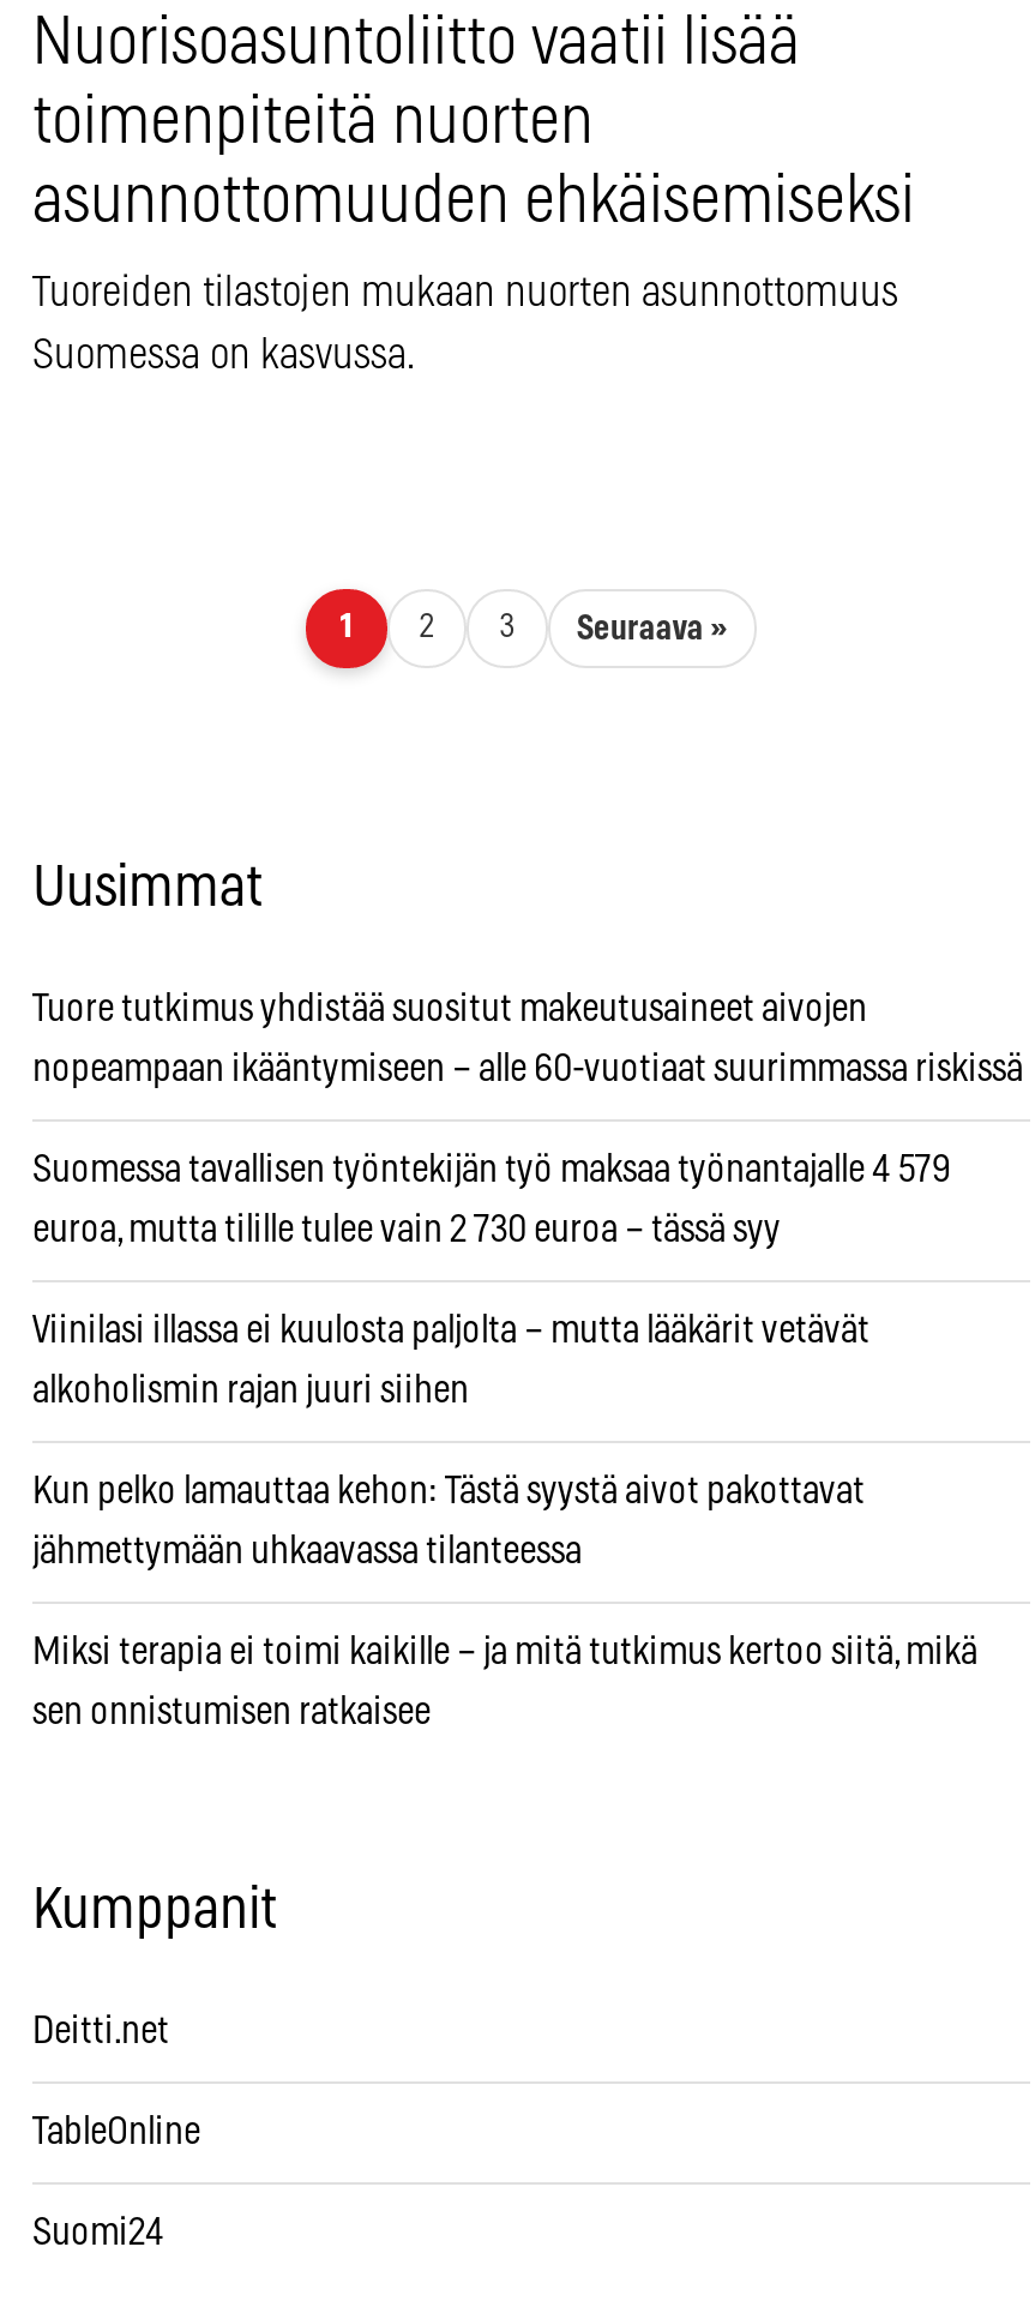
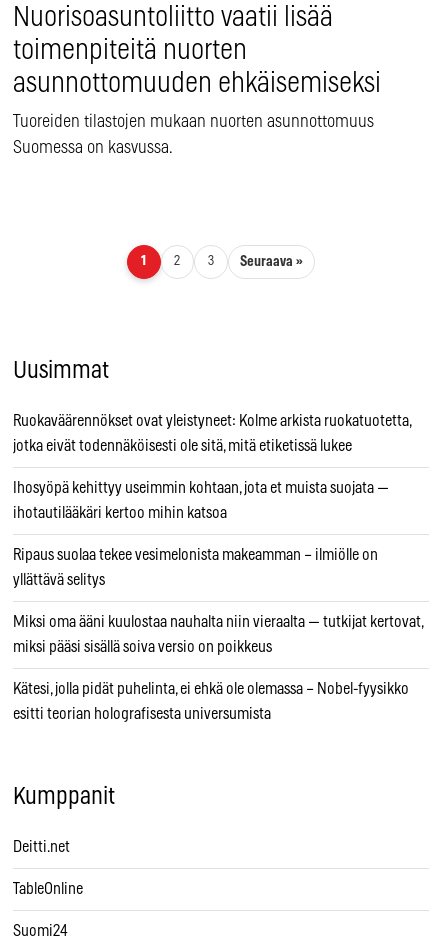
[32,990,867,1029] Tuore tutkimus yhdistää suositut makeutusaineet aivojen -> [13,413,411,429] Ruokaväärennökset ovat yleistyneet: Kolme arkista ruokatuotetta,
[32,1050,1023,1089] nopeampaan ikääntymiseen – alle 60-vuotiaat suurimmassa riskissä -> [13,438,352,454] jotka eivät todennäköisesti ole sitä, mitä etiketissä lukee
[32,1151,951,1189] Suomessa tavallisen työntekijän työ maksaa työnantajalle 4 579 -> [13,480,389,496] Ihosyöpä kehittyy useimmin kohtaan, jota et muista suojata —
[32,1211,781,1249] euroa, mutta tilille tulee vain 2 730 euroa – tässä syy -> [13,505,227,521] ihotautilääkäri kertoo mihin katsoa
[32,1312,869,1350] Viinilasi illassa ei kuulosta paljolta – mutta lääkärit vetävät -> [13,547,378,563] Ripaus suolaa tekee vesimelonista makeamman – ilmiölle on
[32,1372,469,1410] alkoholismin rajan juuri siihen -> [13,572,105,588] yllättävä selitys
[32,1472,865,1511] Kun pelko lamauttaa kehon: Tästä syystä aivot pakottavat -> [13,614,423,630] Miksi oma ääni kuulostaa nauhalta niin vieraalta — tutkijat kertovat,
[32,1532,582,1571] jähmettymään uhkaavassa tilanteessa -> [13,639,272,655] miksi pääsi sisällä soiva versio on poikkeus
[32,1633,977,1672] Miksi terapia ei toimi kaikille – ja mitä tutkimus kertoo siitä, mikä -> [13,681,409,697] Kätesi, jolla pidät puhelinta, ei ehkä ole olemassa – Nobel-fyysikko
[32,1693,431,1732] sen onnistumisen ratkaisee -> [13,706,271,722] esitti teorian holografisesta universumista

